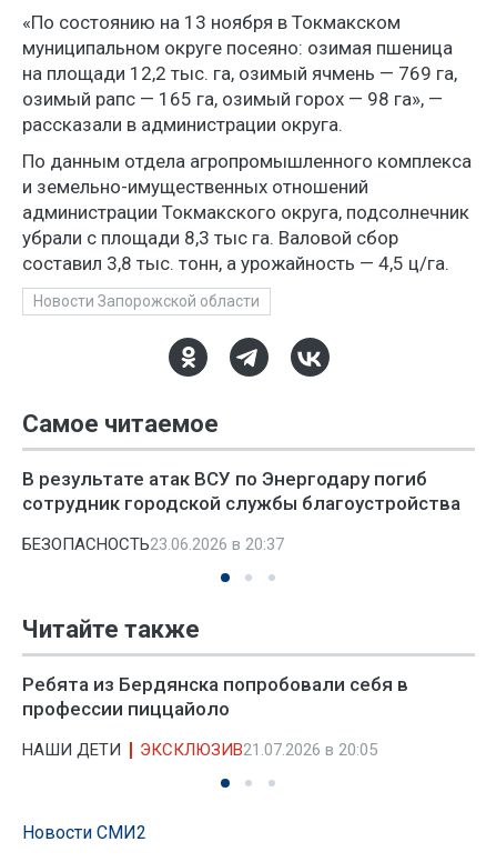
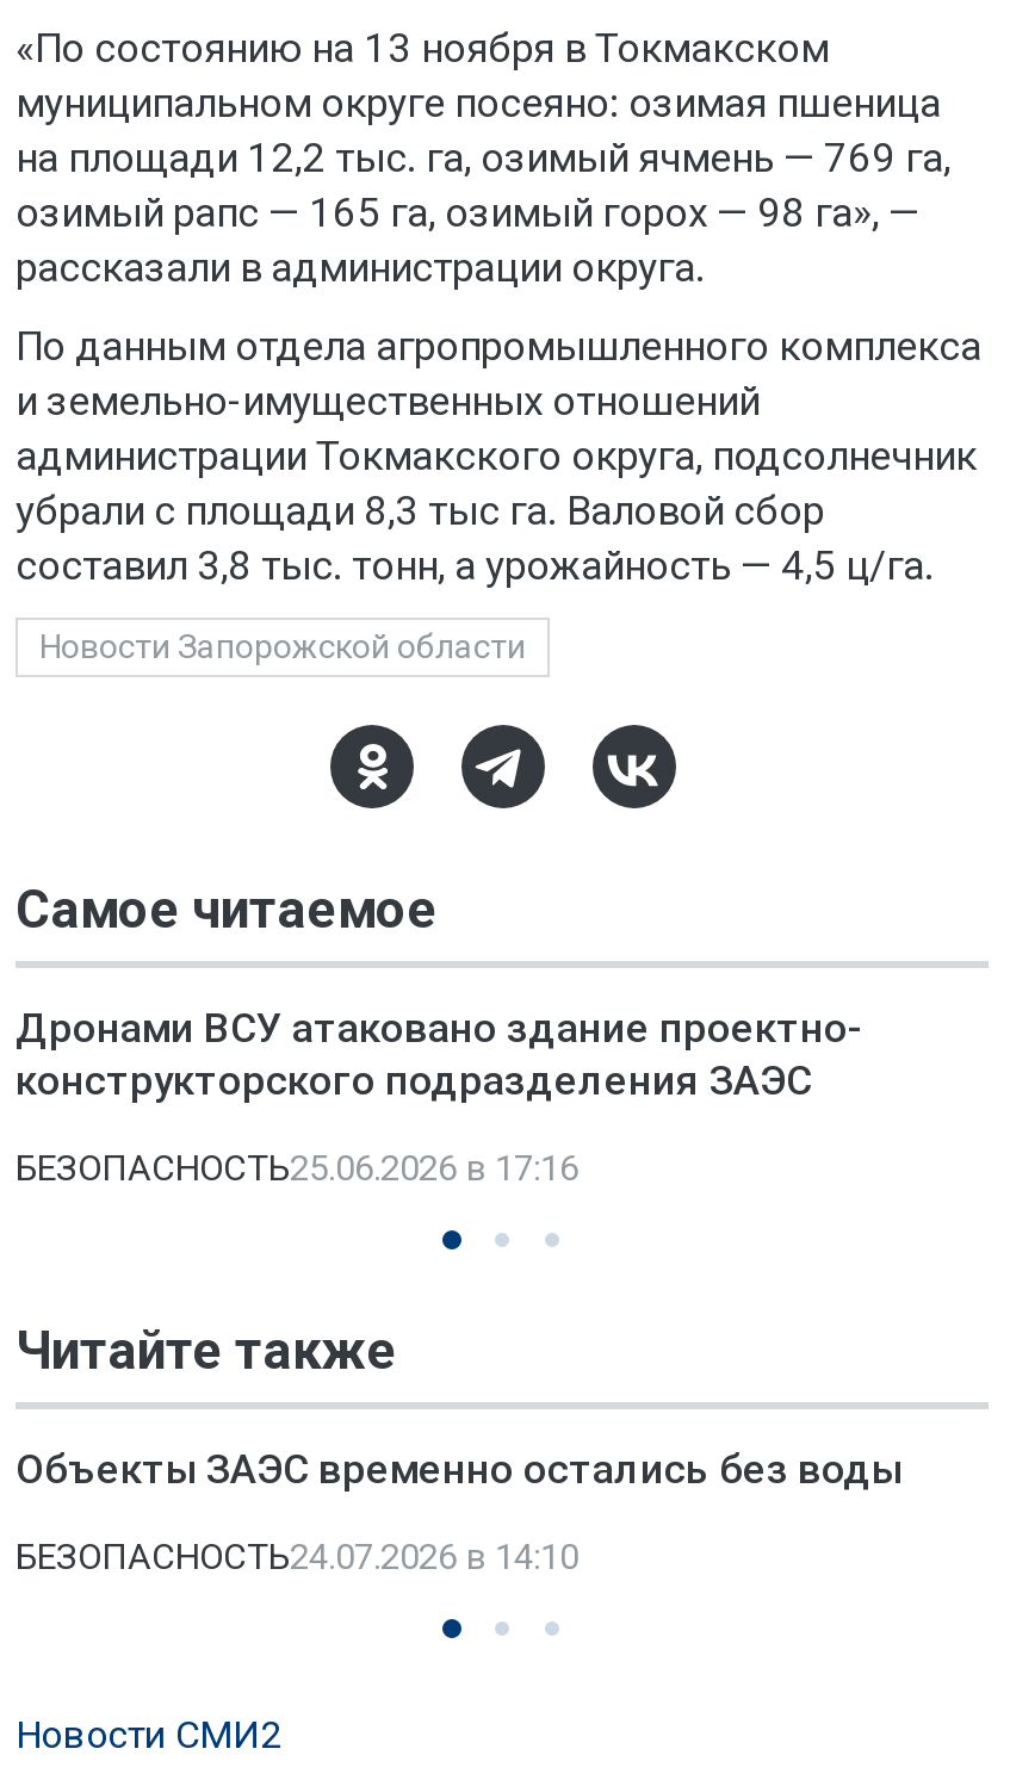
[22,468,460,514] В результате атак ВСУ по Энергодару погиб | сотрудник городской службы благоустройства -> [16,1004,862,1104] Дронами ВСУ атаковано здание проектно- | конструкторского подразделения ЗАЭС
[22,534,284,554] БЕЗОПАСНОСТЬ23.06.2026 в 20:37 -> [16,1147,578,1190] БЕЗОПАСНОСТЬ25.06.2026 в 17:16
[22,673,408,720] Ребята из Бердянска попробовали себя в | профессии пиццайоло -> [16,1445,903,1493] Объекты ЗАЭС временно остались без воды
[22,740,377,760] НАШИ ДЕТИ | ЭКСКЛЮЗИВ21.07.2026 в 20:05 -> [16,1536,578,1579] БЕЗОПАСНОСТЬ24.07.2026 в 14:10

